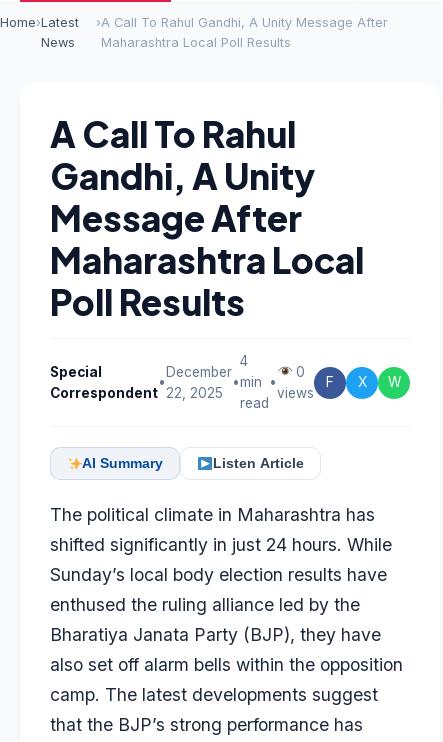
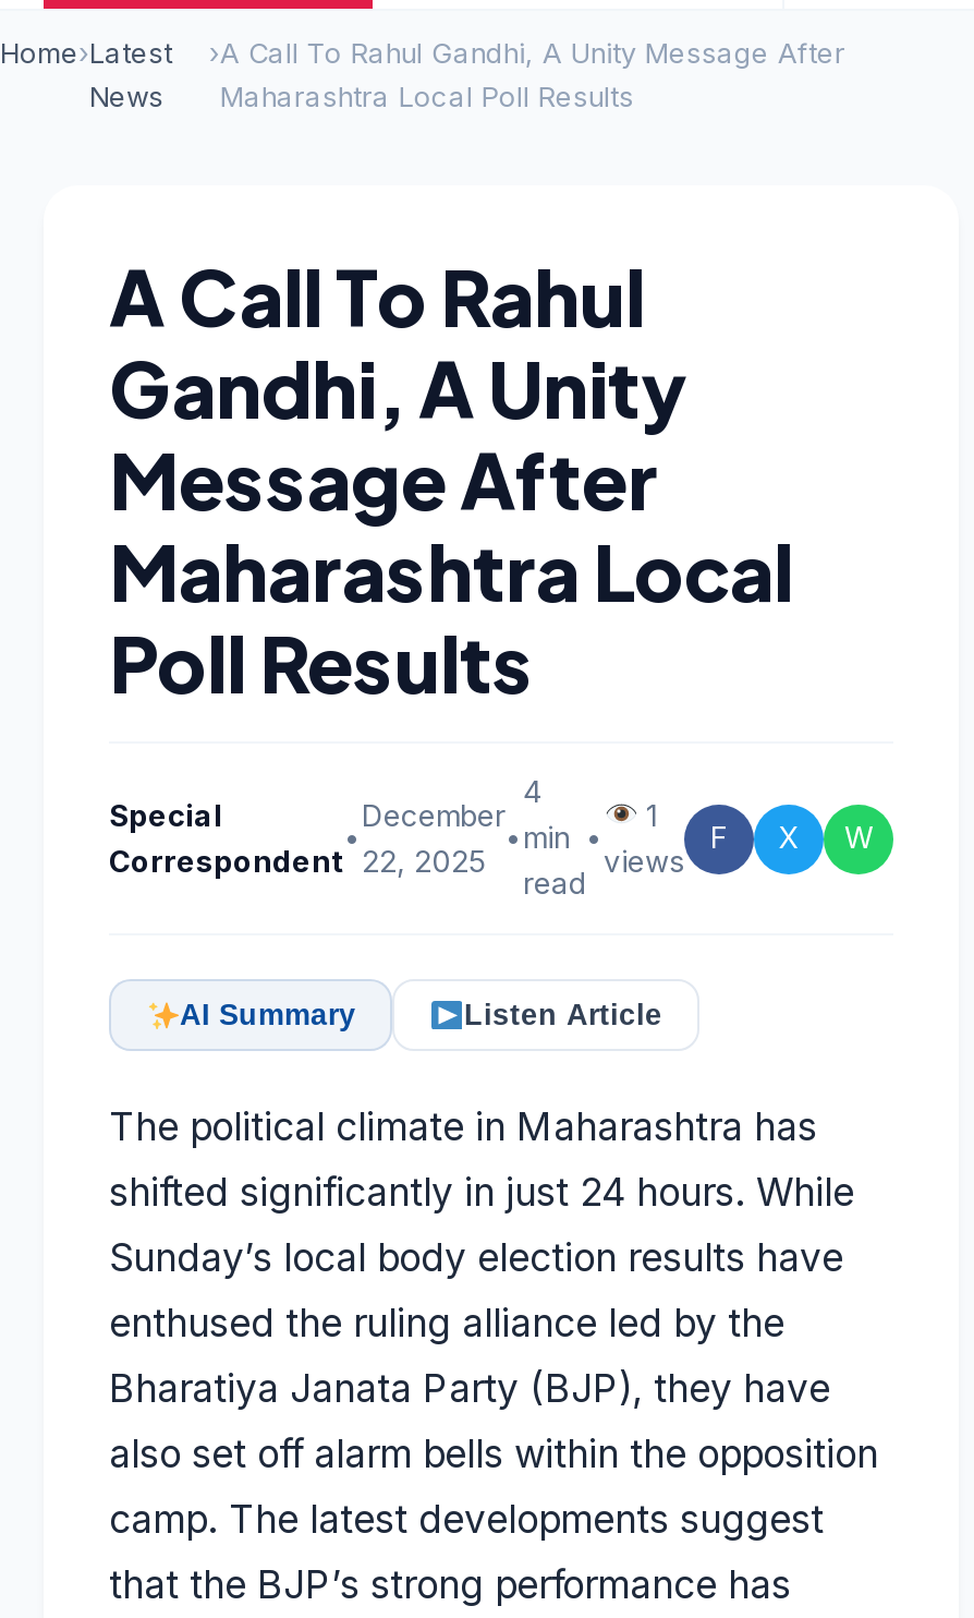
[292,363,305,379] 0 -> [637,797,657,832] 1

